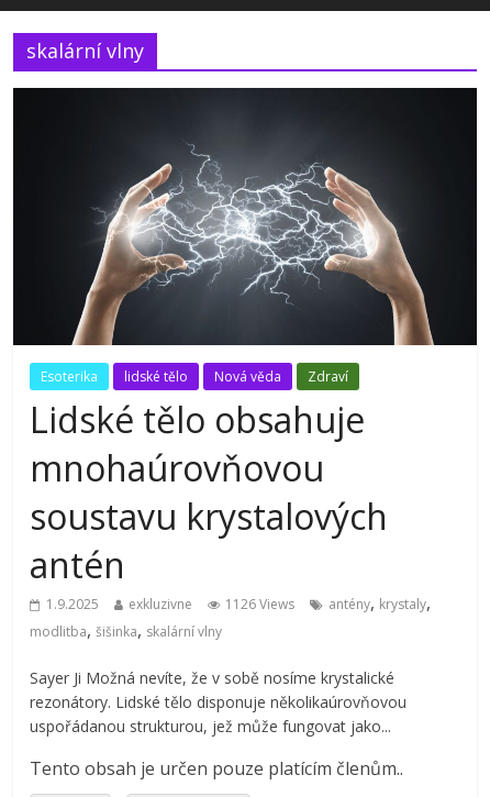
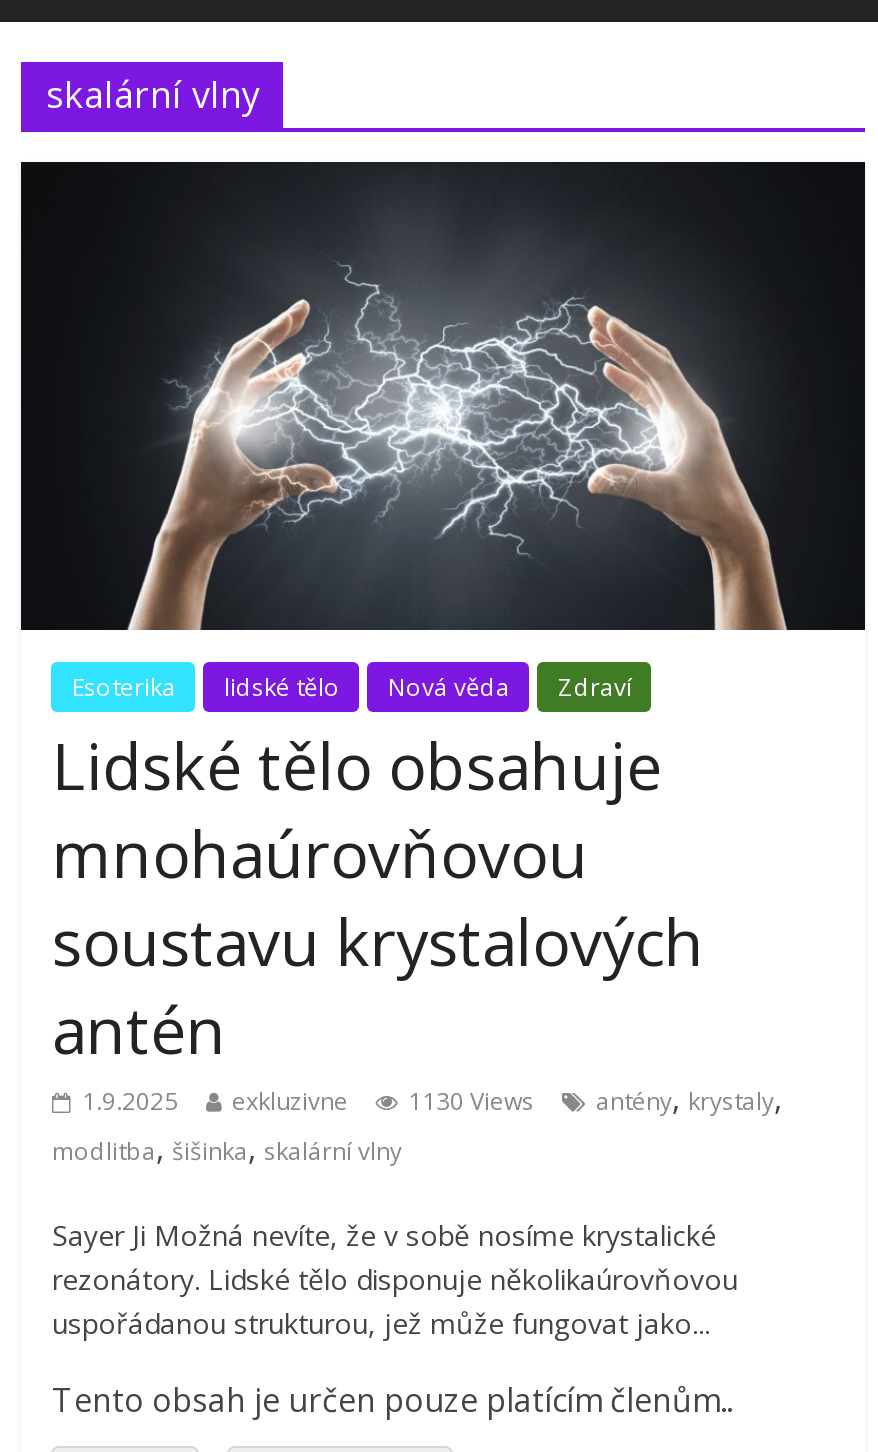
[47,591,431,615] 1.9.2025 exkluzivne 1126 Views antény, krystaly, -> [82,1076,782,1120] 1.9.2025 exkluzivne 1130 Views antény, krystaly,

